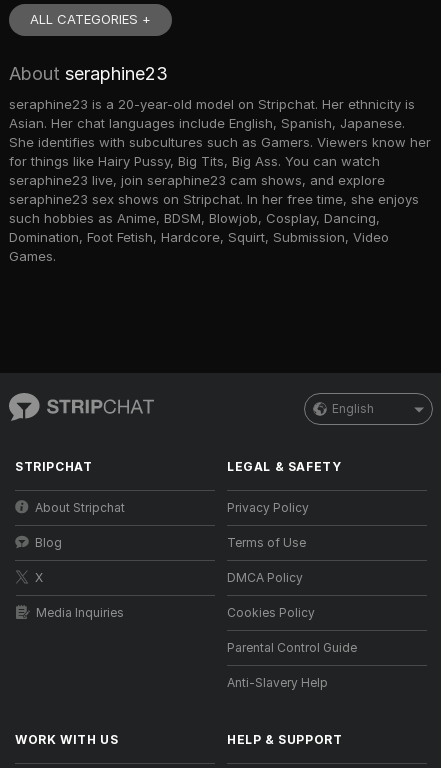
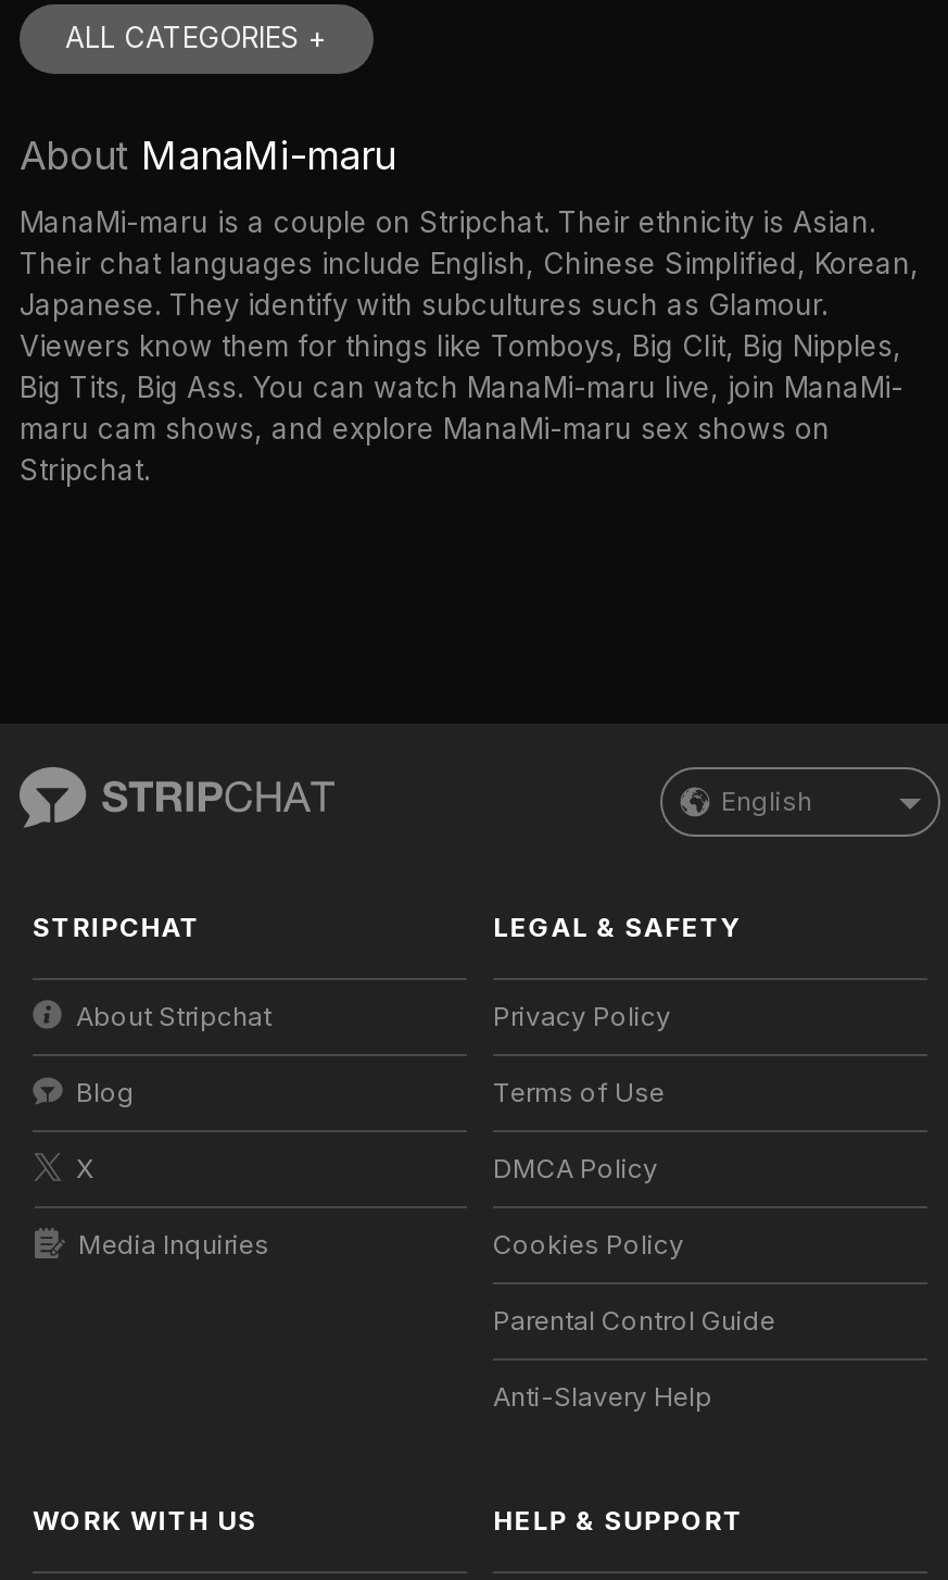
[9,63,168,84] About seraphine23 -> [20,133,395,179] About ManaMi-maru
[9,96,431,264] seraphine23 is a 20-year-old model on Stripchat. Her ethnicity is | Asian. Her chat languages include English, Spanish, Japanese. | She identifies with subcultures such as Gamers. Viewers know her | for things like Hairy Pussy, Big Tits, Big Ass. You can watch | seraphine23 live, join seraphine23 cam shows, and explore | seraphine23 sex shows on Stripchat. In her free time, she enjoys | such hobbies as Anime, BDSM, Blowjob, Cosplay, Dancing, | Domination, Foot Fetish, Hardcore, Squirt, Submission, Video | Games. -> [20,205,919,487] ManaMi-maru is a couple on Stripchat. Their ethnicity is Asian. | Their chat languages include English, Chinese Simplified, Korean, | Japanese. They identify with subcultures such as Glamour. | Viewers know them for things like Tomboys, Big Clit, Big Nipples, | Big Tits, Big Ass. You can watch ManaMi-maru live, join ManaMi- | maru cam shows, and explore ManaMi-maru sex shows on | Stripchat.

